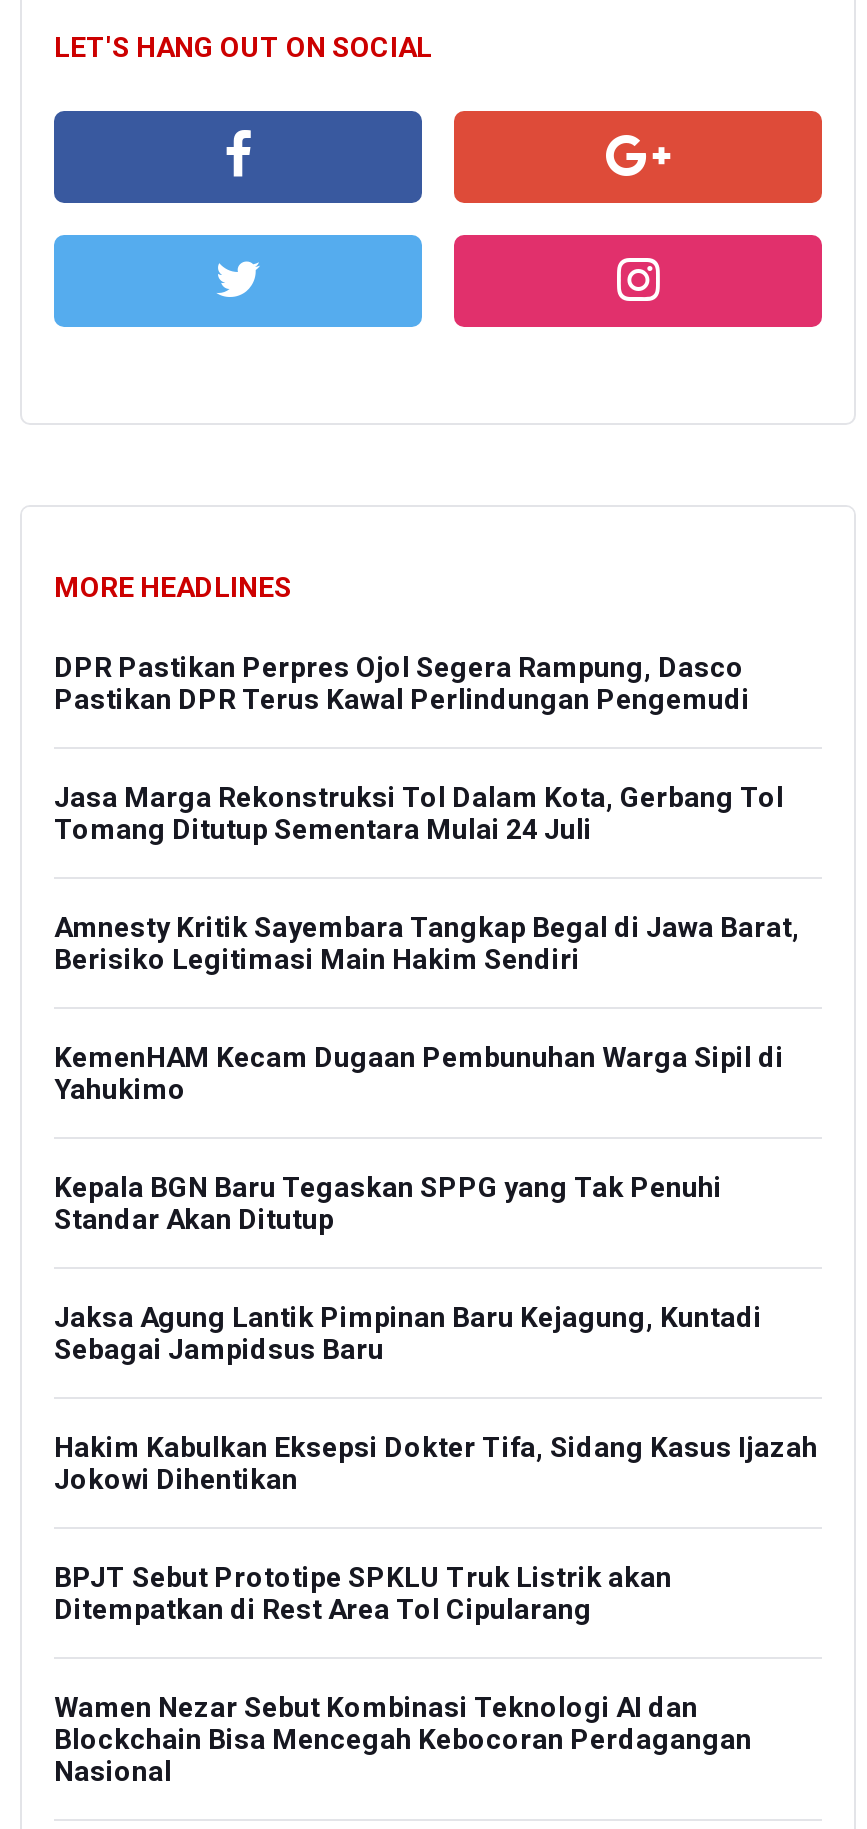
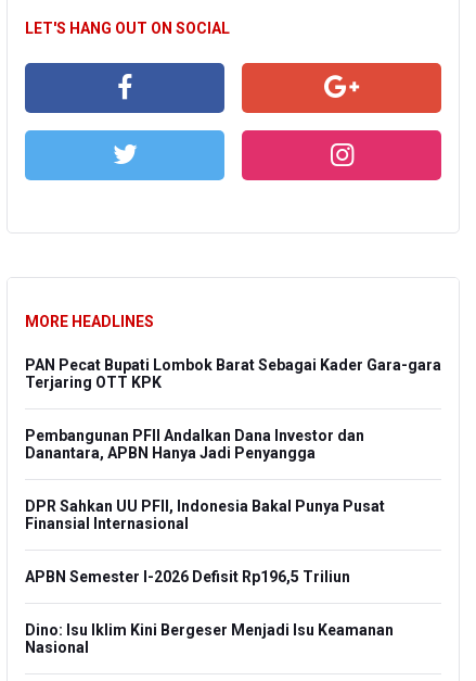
[54,652,818,1756] DPR Pastikan Perpres Ojol Segera Rampung, Dasco | Pastikan DPR Terus Kawal Perlindungan Pengemudi | Jasa Marga Rekonstruksi Tol Dalam Kota, Gerbang Tol | Tomang Ditutup Sementara Mulai 24 Juli | Amnesty Kritik Sayembara Tangkap Begal di Jawa Barat, | Berisiko Legitimasi Main Hakim Sendiri | KemenHAM Kecam Dugaan Pembunuhan Warga Sipil di | Yahukimo | Kepala BGN Baru Tegaskan SPPG yang Tak Penuhi | Standar Akan Ditutup | Jaksa Agung Lantik Pimpinan Baru Kejagung, Kuntadi | Sebagai Jampidsus Baru | Hakim Kabulkan Eksepsi Dokter Tifa, Sidang Kasus Ijazah | Jokowi Dihentikan | BPJT Sebut Prototipe SPKLU Truk Listrik akan | Ditempatkan di Rest Area Tol Cipularang | Wamen Nezar Sebut Kombinasi Teknologi AI dan | Blockchain Bisa Mencegah Kebocoran Perdagangan -> [25,357,441,639] PAN Pecat Bupati Lombok Barat Sebagai Kader Gara-gara | Terjaring OTT KPK | Pembangunan PFII Andalkan Dana Investor dan | Danantara, APBN Hanya Jadi Penyangga | DPR Sahkan UU PFII, Indonesia Bakal Punya Pusat | Finansial Internasional | APBN Semester I-2026 Defisit Rp196,5 Triliun | Dino: Isu Iklim Kini Bergeser Menjadi Isu Keamanan

